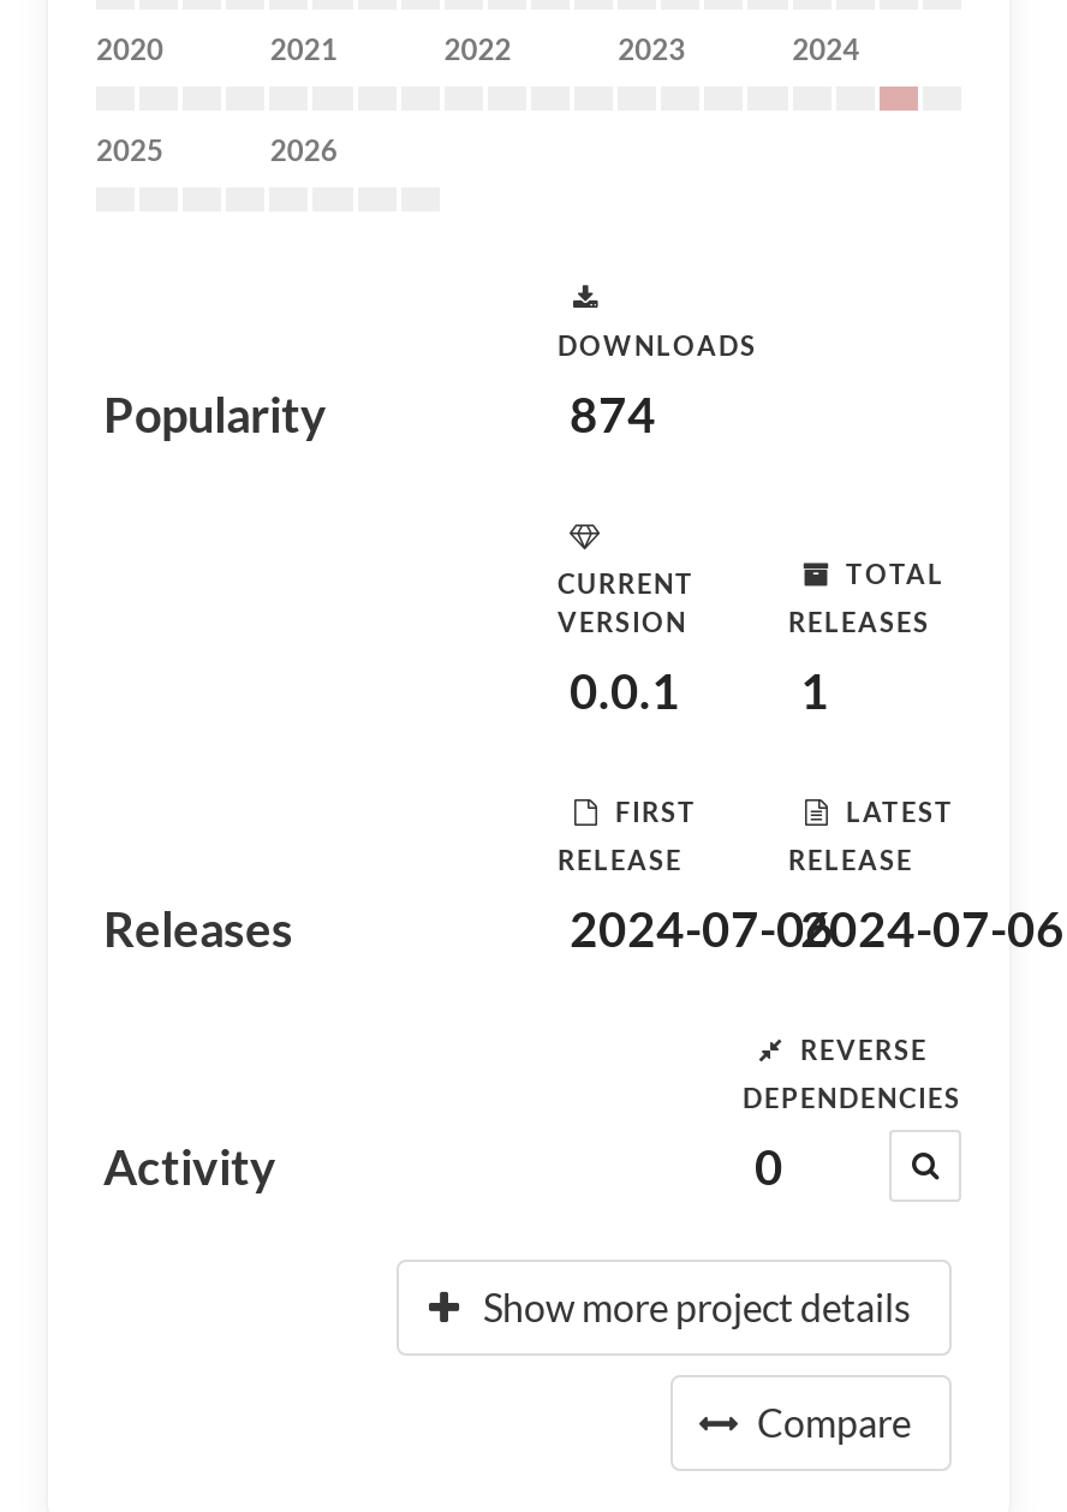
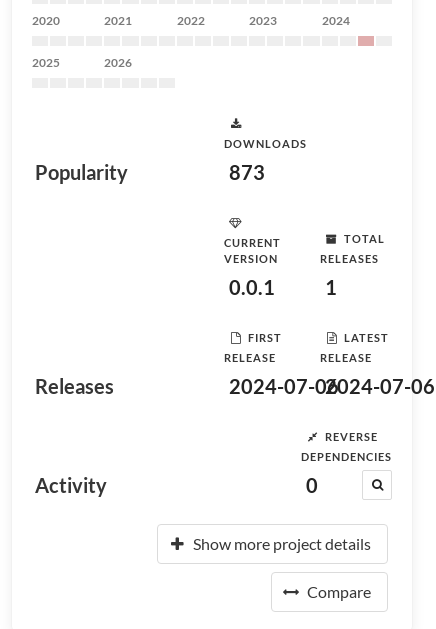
[570,385,656,442] 874 -> [229,160,265,184] 873

